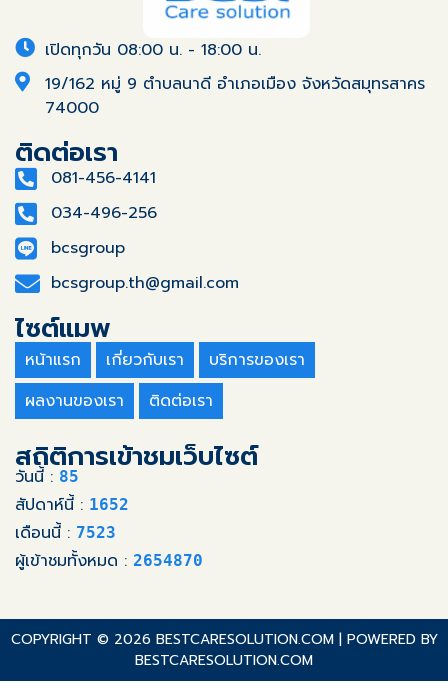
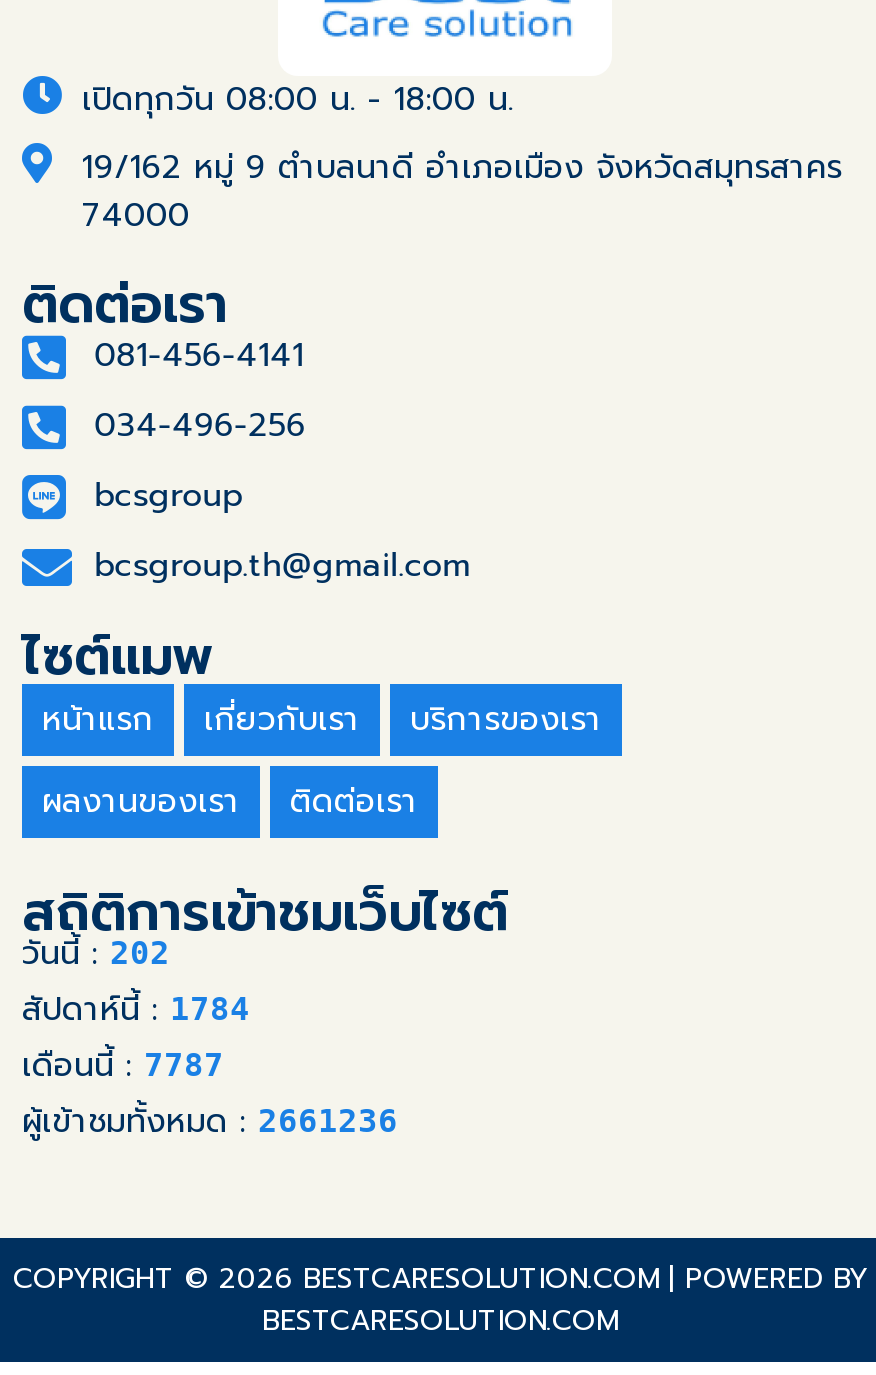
[15,465,79,489] วันนี้ :85 -> [22,929,170,977] วันนี้ :202
[15,493,129,517] สัปดาห์นี้ : 1652 -> [22,985,250,1033] สัปดาห์นี้ : 1784
[15,521,116,545] เดือนนี้ : 7523 -> [22,1041,224,1089] เดือนนี้ : 7787
[15,549,203,573] ผู้เข้าชมทั้งหมด : 2654870 -> [22,1097,398,1145] ผู้เข้าชมทั้งหมด : 2661236

